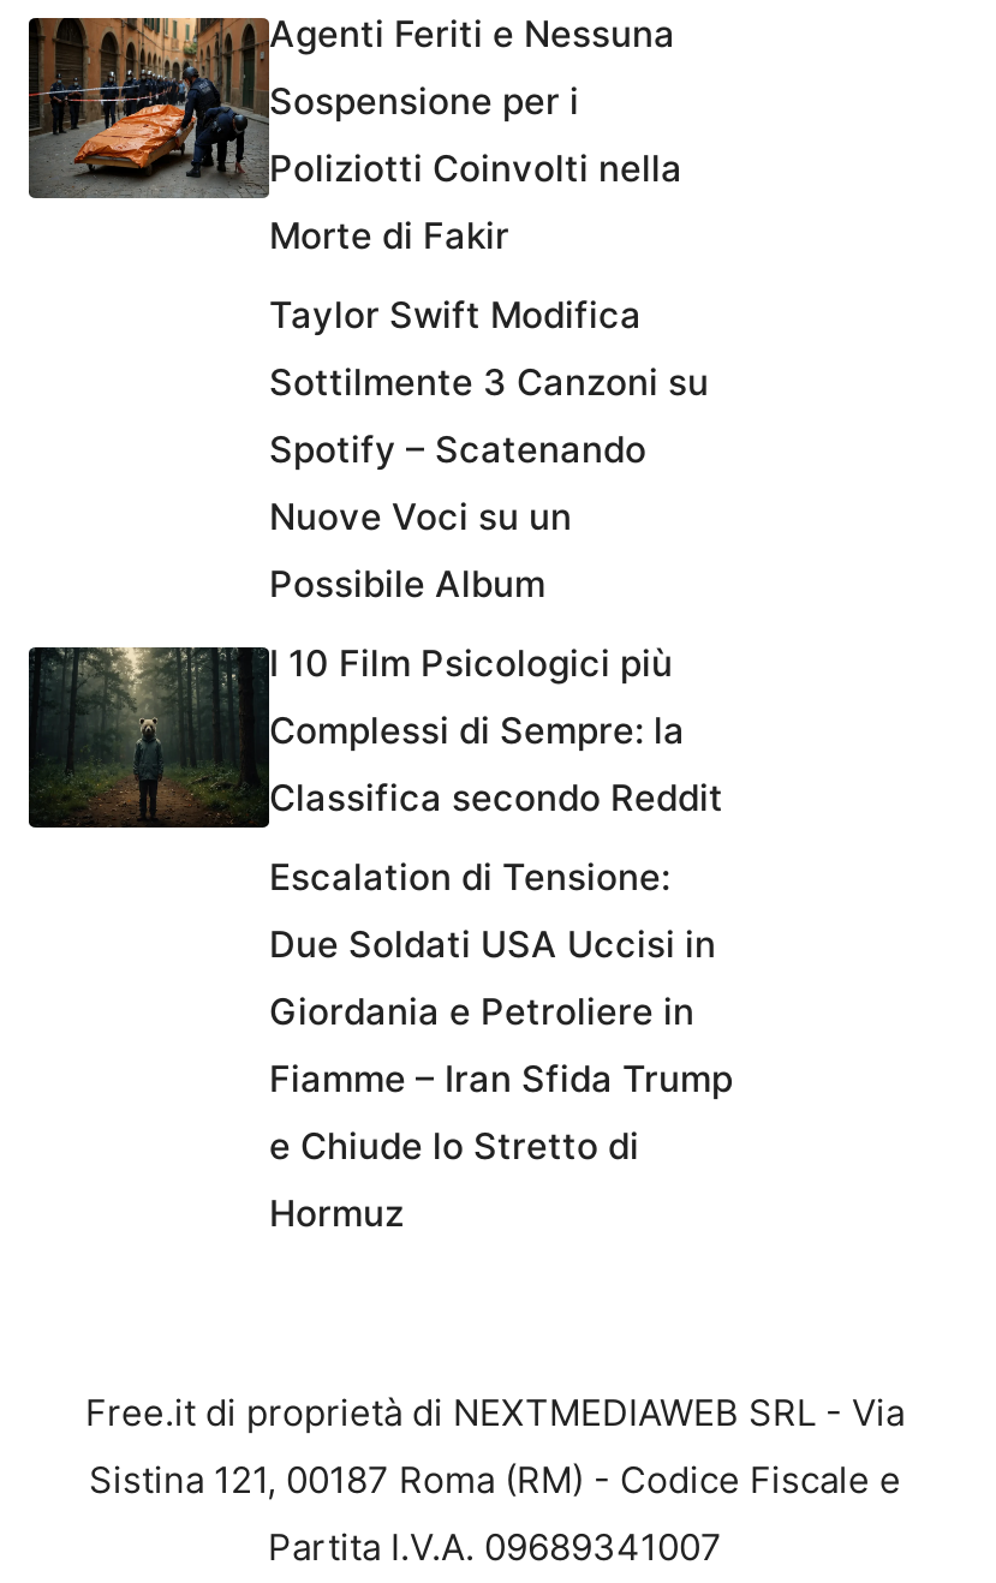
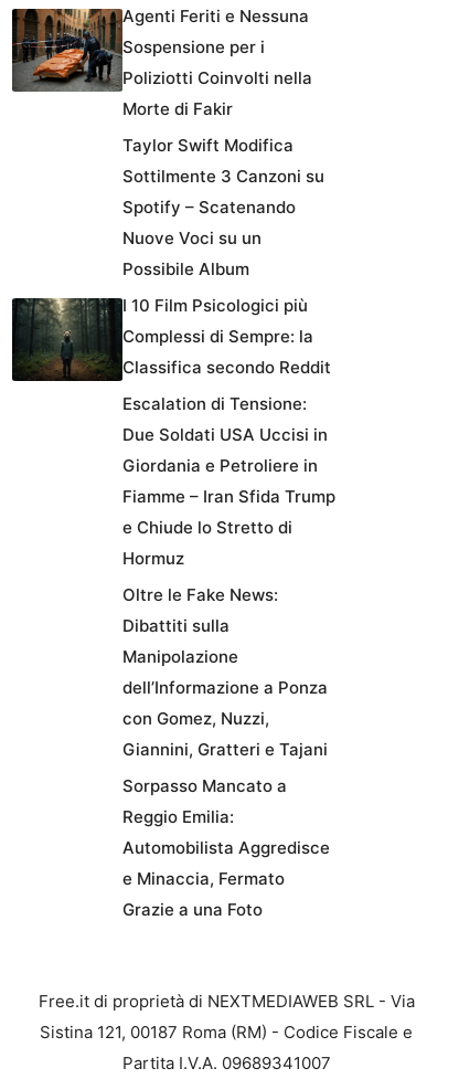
none -> [122,584,330,920] Oltre le Fake News: | Dibattiti sulla | Manipolazione | dell’Informazione a Ponza | con Gomez, Nuzzi, | Giannini, Gratteri e Tajani | Sorpasso Mancato a | Reggio Emilia: | Automobilista Aggredisce | e Minaccia, Fermato | Grazie a una Foto

